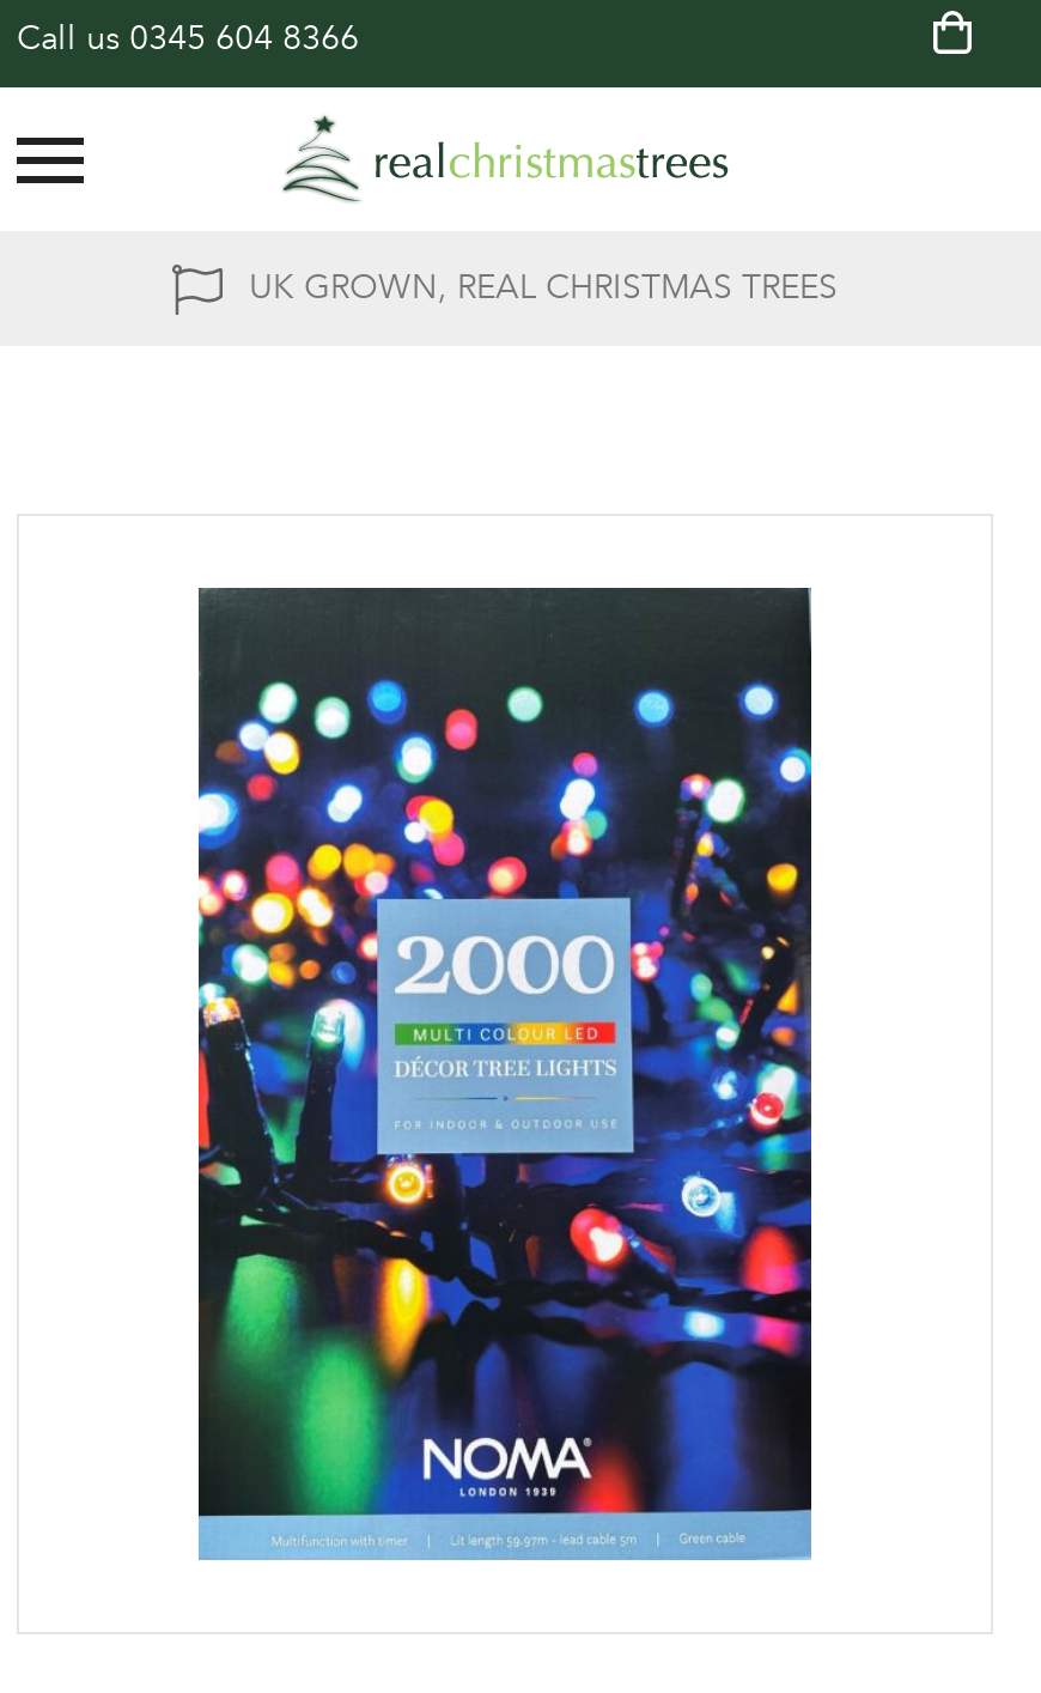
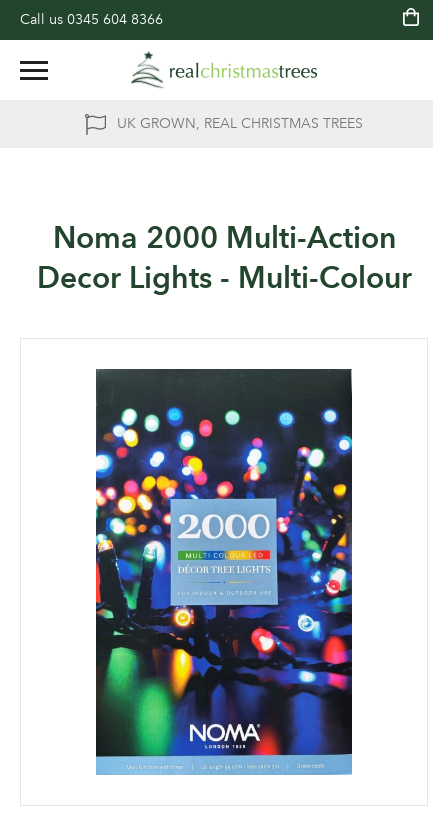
none -> [36,219,411,296] Noma 2000 Multi-Action | Decor Lights - Multi-Colour

